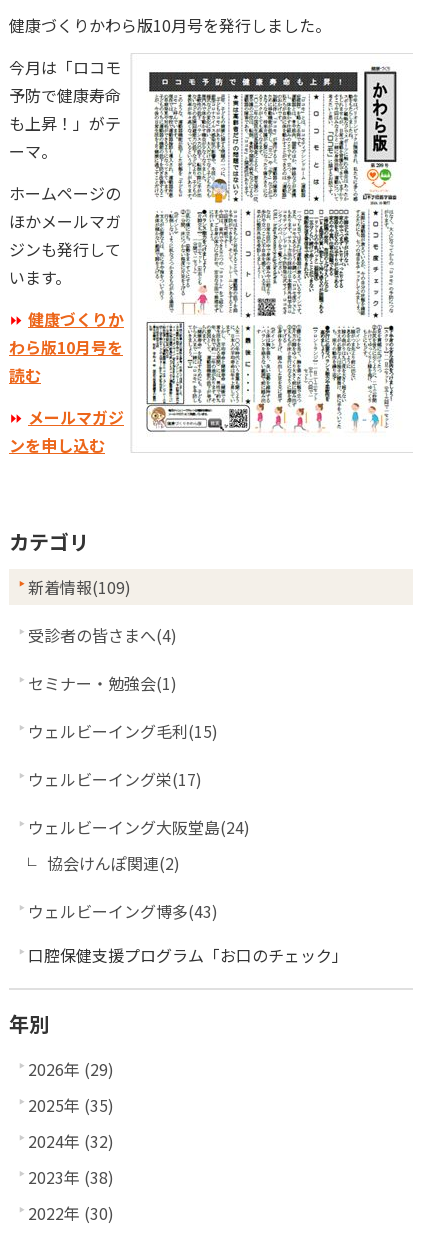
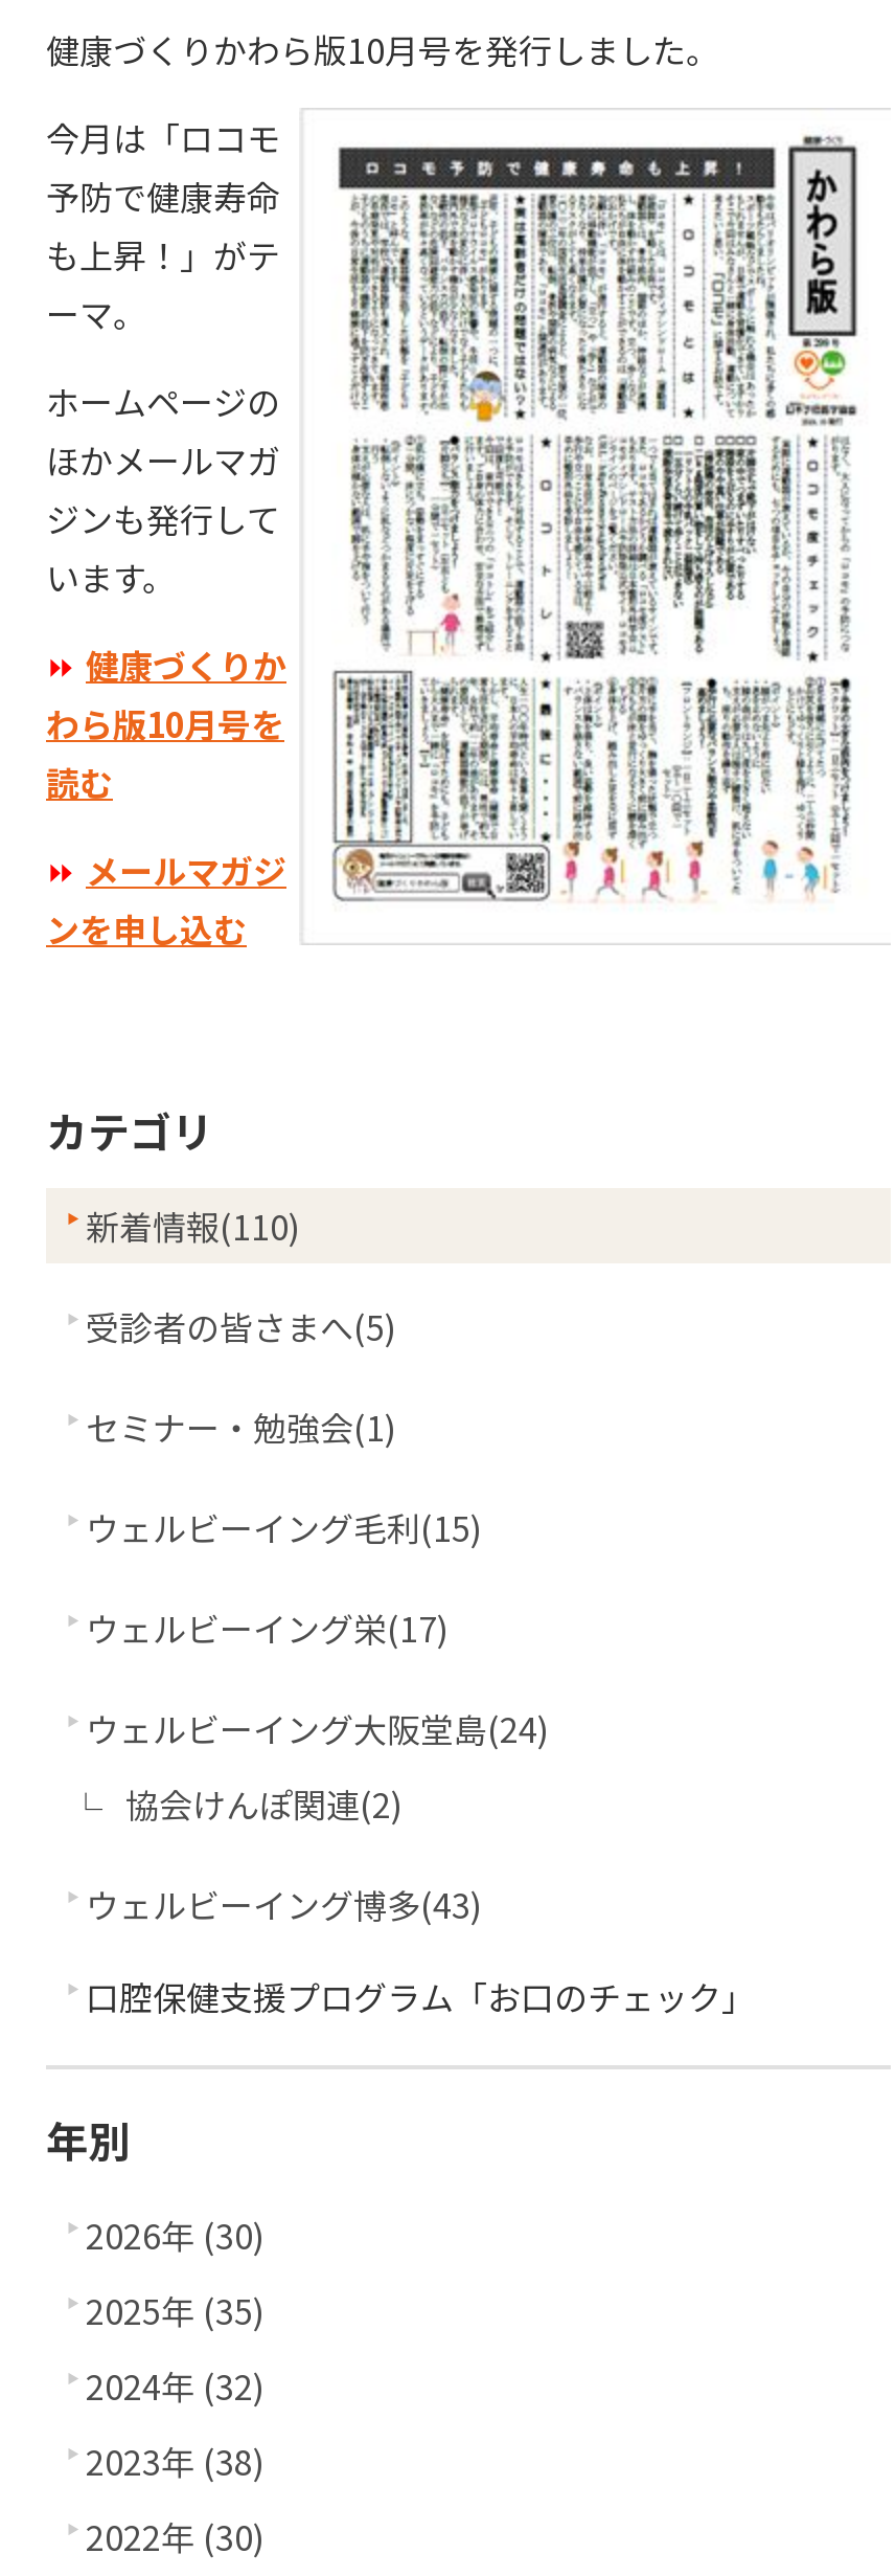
[28,575,131,599] 新着情報(109) -> [86,1201,301,1251] 新着情報(110)
[28,623,177,647] 受診者の皆さまへ(4) -> [86,1301,397,1351] 受診者の皆さまへ(5)
[28,1057,114,1081] 2026年 (29) -> [86,2210,266,2260] 2026年 (30)

